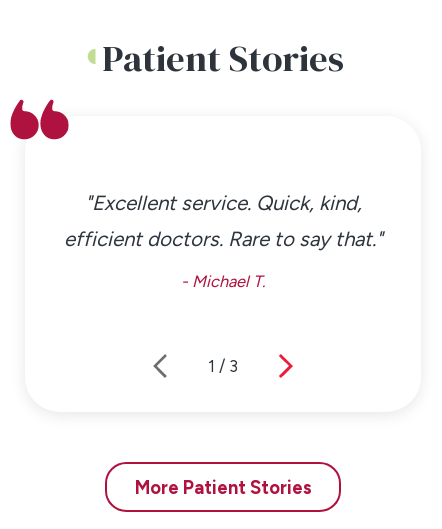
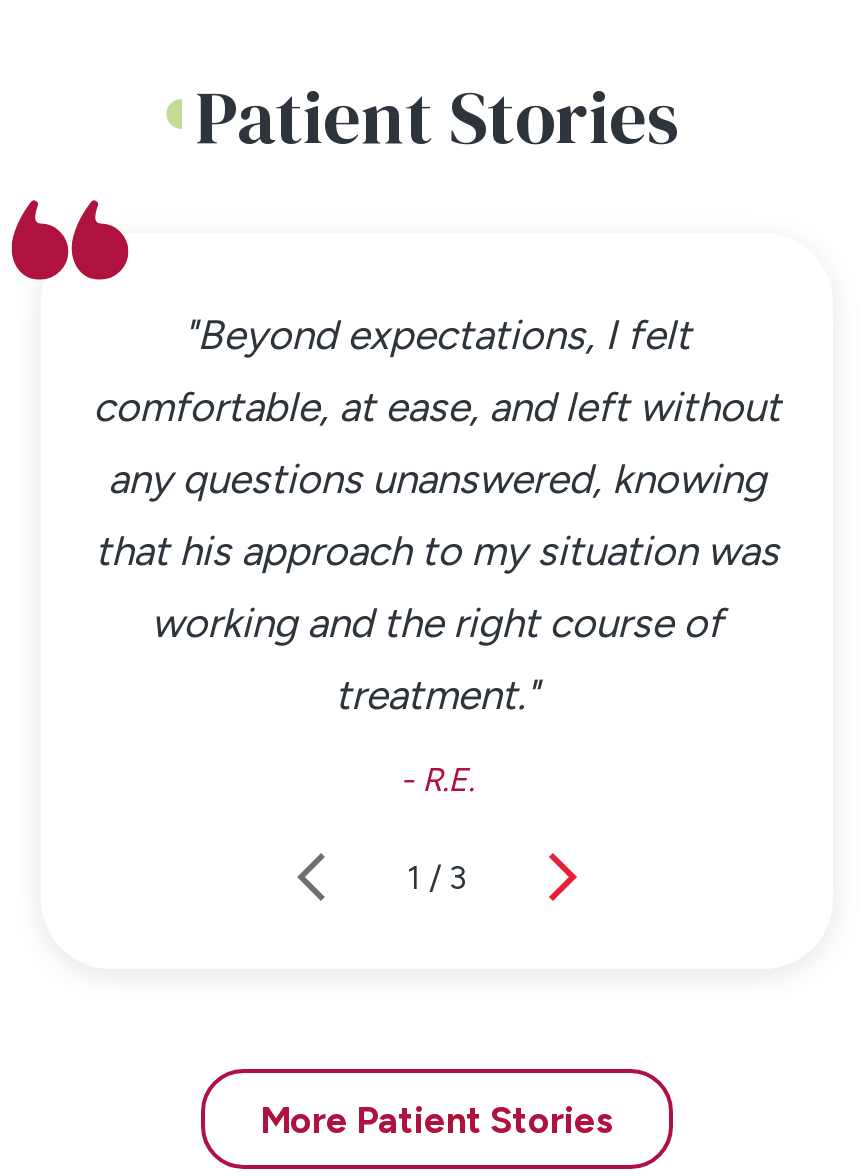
[63,191,382,291] "Excellent service. Quick, kind, | efficient doctors. Rare to say that." | - Michael T. -> [93,312,781,799] "Beyond expectations, I felt | comfortable, at ease, and left without | any questions unanswered, knowing | that his approach to my situation was | working and the right course of | treatment." | - R.E.

